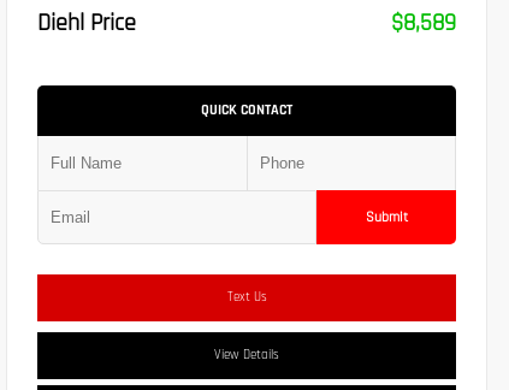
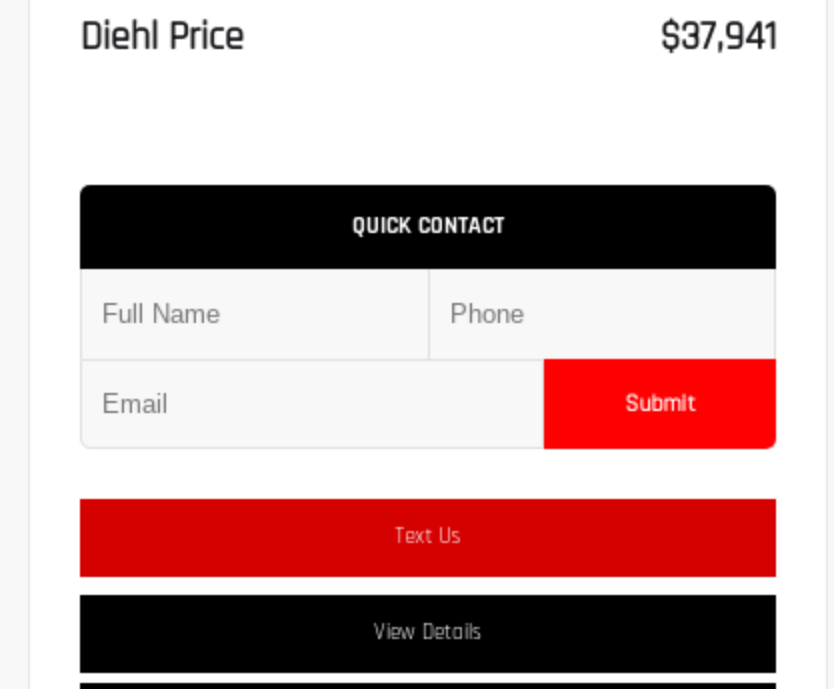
[391,7,456,38] $8,589 -> [660,11,776,63] $37,941

